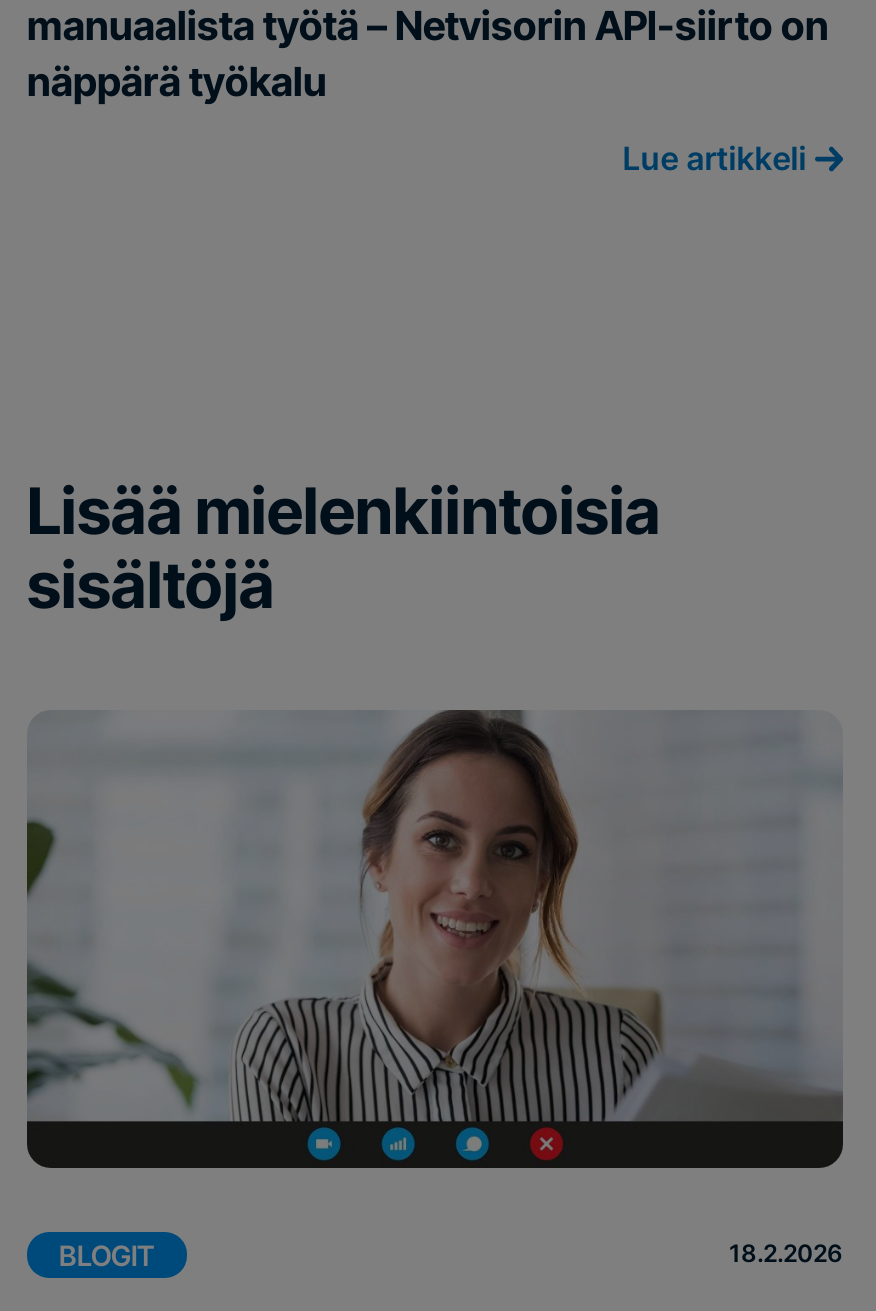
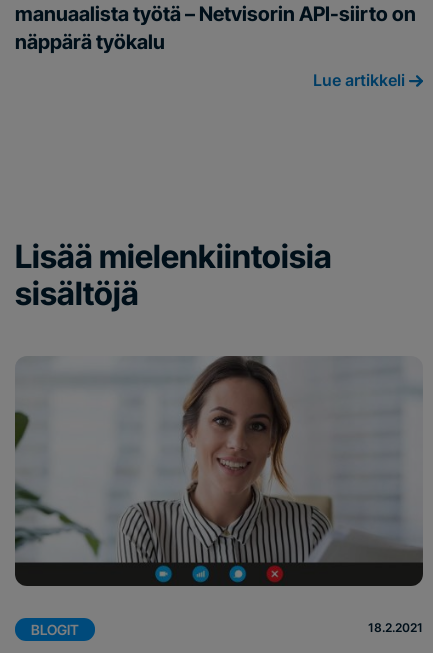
[729,1243,843,1267] 18.2.2026 -> [368,623,423,635] 18.2.2021

